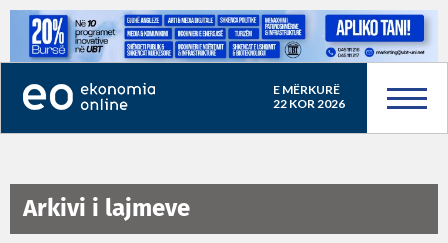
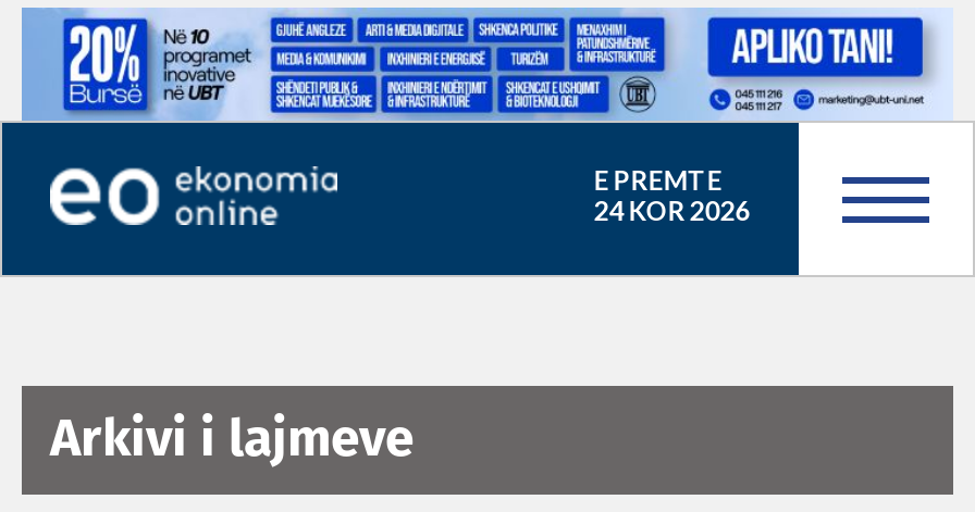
[273,82,340,97] E MËRKURË -> [593,164,722,197] E PREMTE
[273,96,345,111] 22 KOR 2026 -> [593,195,750,227] 24 KOR 2026

